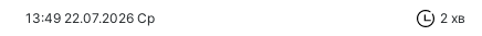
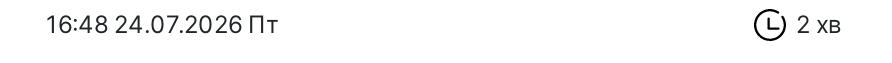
[25,10,155,26] 13:49 22.07.2026 Ср -> [46,9,278,39] 16:48 24.07.2026 Пт

